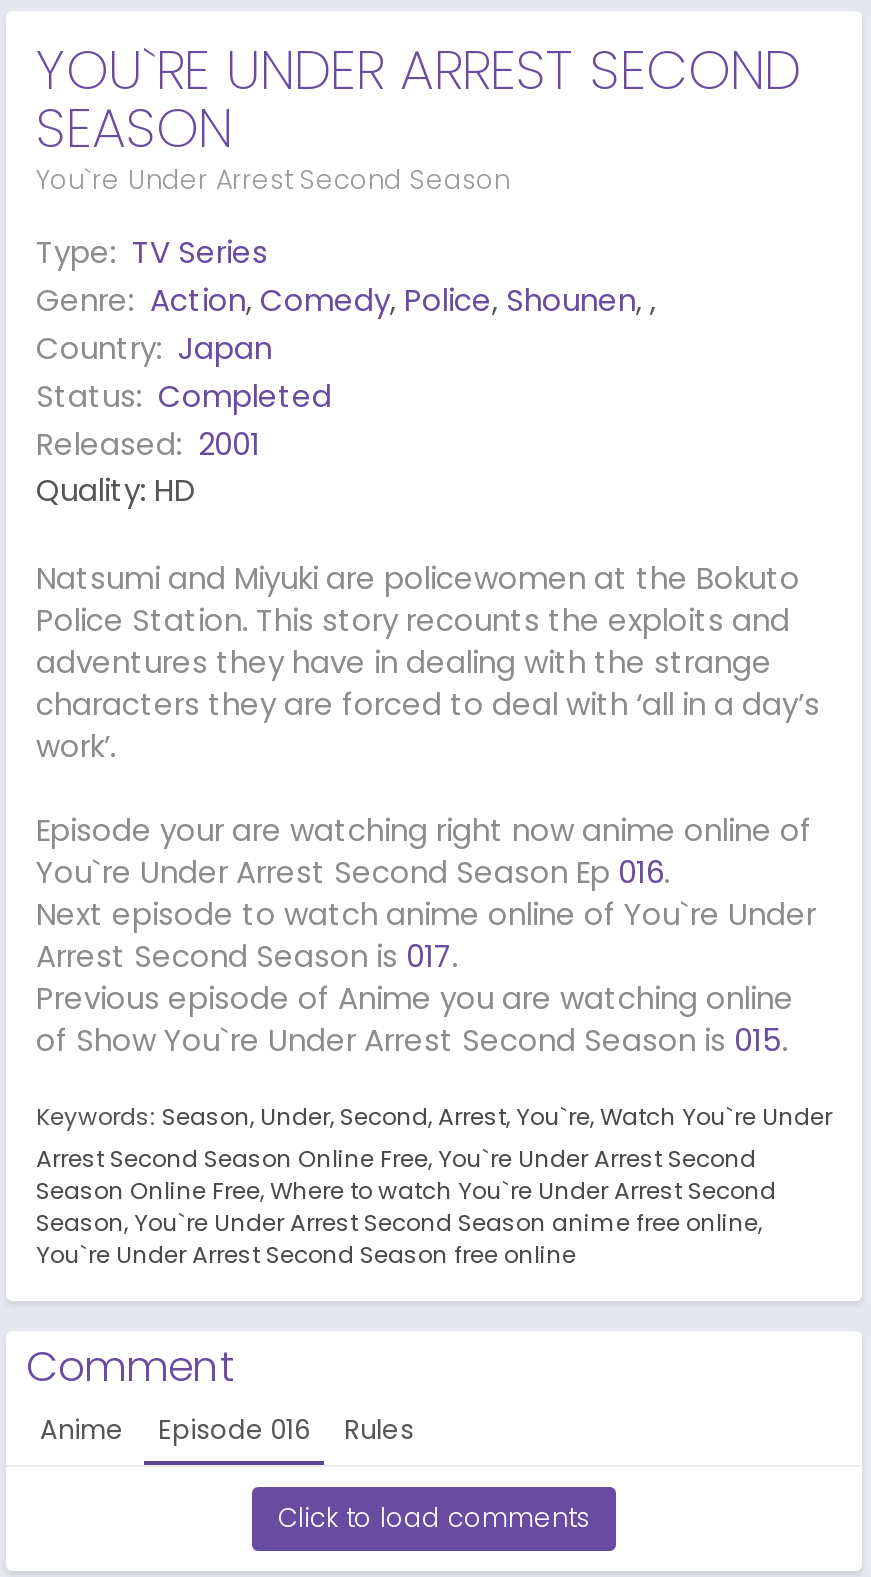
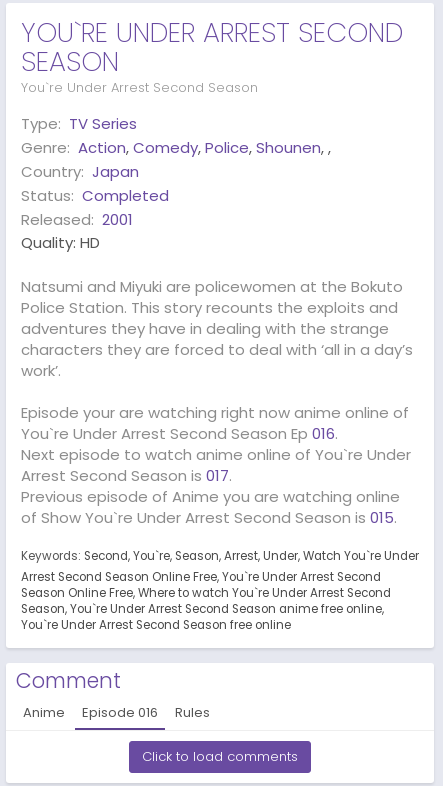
[36,1101,832,1133] Keywords: Season Under Second Arrest You`re Watch You`re Under -> [21,548,419,564] Keywords: Second You`re Season Arrest Under Watch You`re Under

